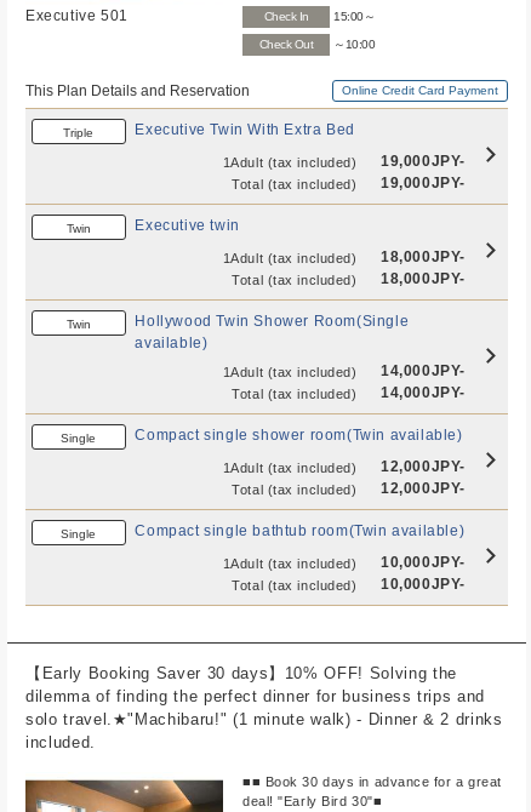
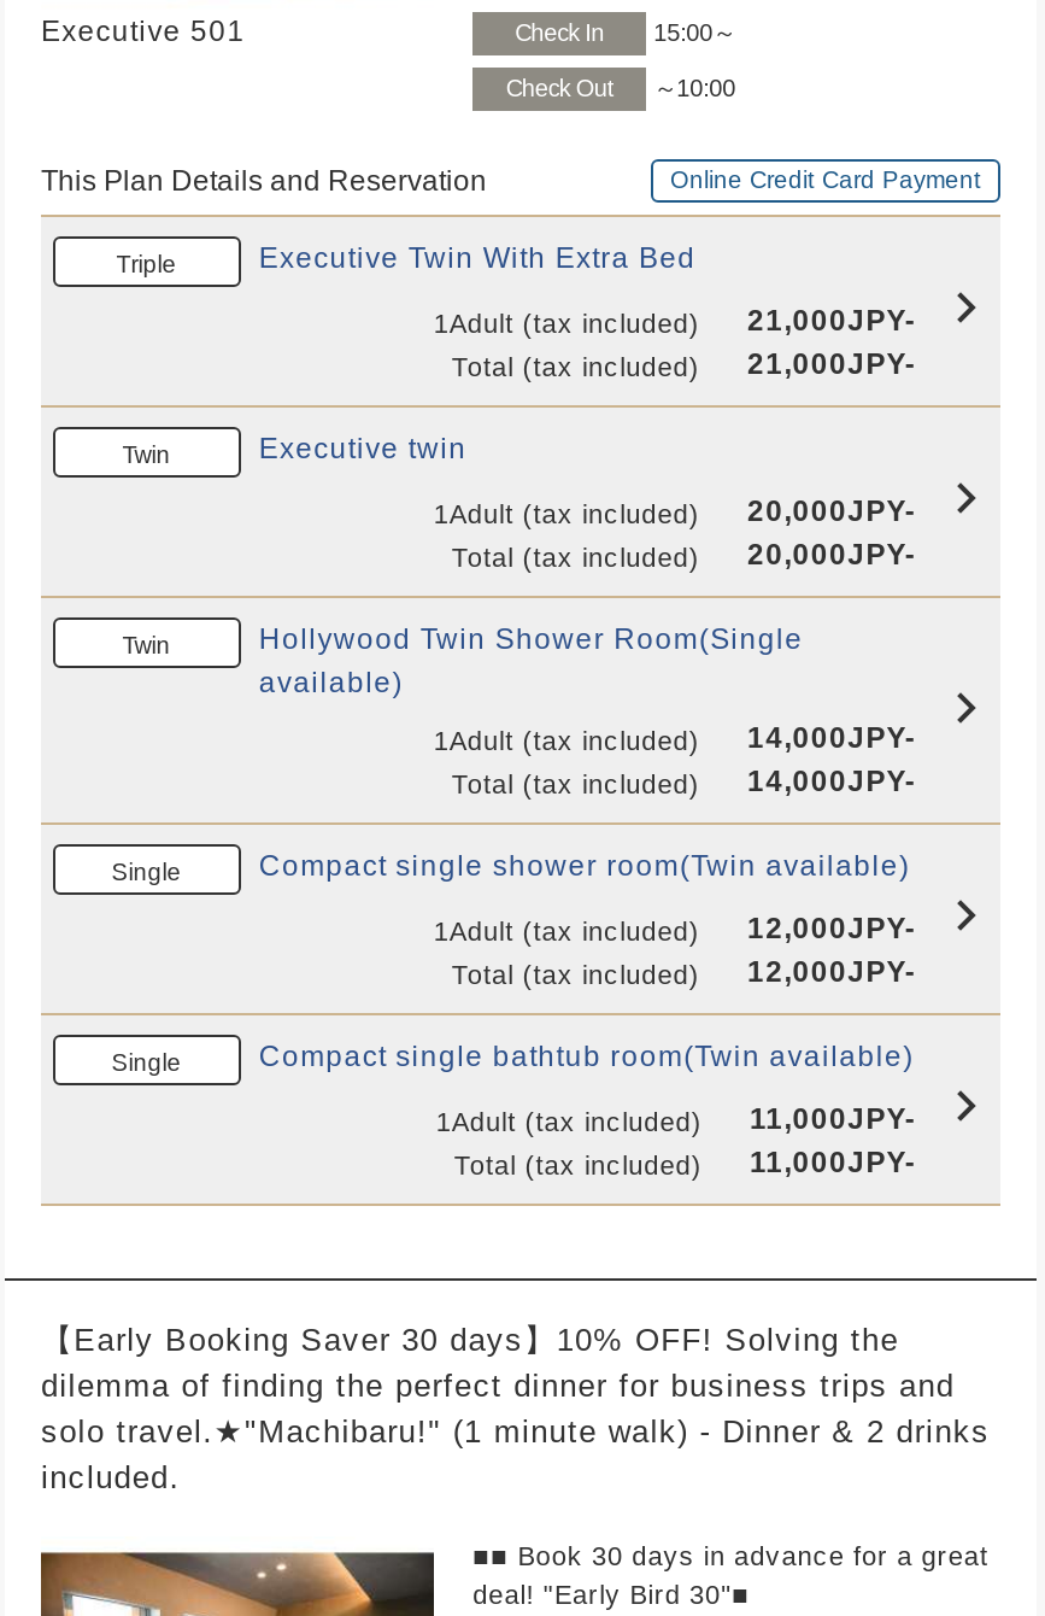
[223,153,466,170] 1Adult (tax included) 19,000JPY- -> [433,304,916,338] 1Adult (tax included) 21,000JPY-
[232,175,466,191] Total (tax included) 19,000JPY- -> [452,347,916,381] Total (tax included) 21,000JPY-
[223,248,466,265] 1Adult (tax included) 18,000JPY- -> [433,494,916,528] 1Adult (tax included) 20,000JPY-
[232,270,466,287] Total (tax included) 18,000JPY- -> [452,538,916,572] Total (tax included) 20,000JPY-
[223,554,466,571] 1Adult (tax included) 10,000JPY- -> [436,1102,916,1136] 1Adult (tax included) 11,000JPY-
[232,576,466,593] Total (tax included) 10,000JPY- -> [454,1146,916,1179] Total (tax included) 11,000JPY-

